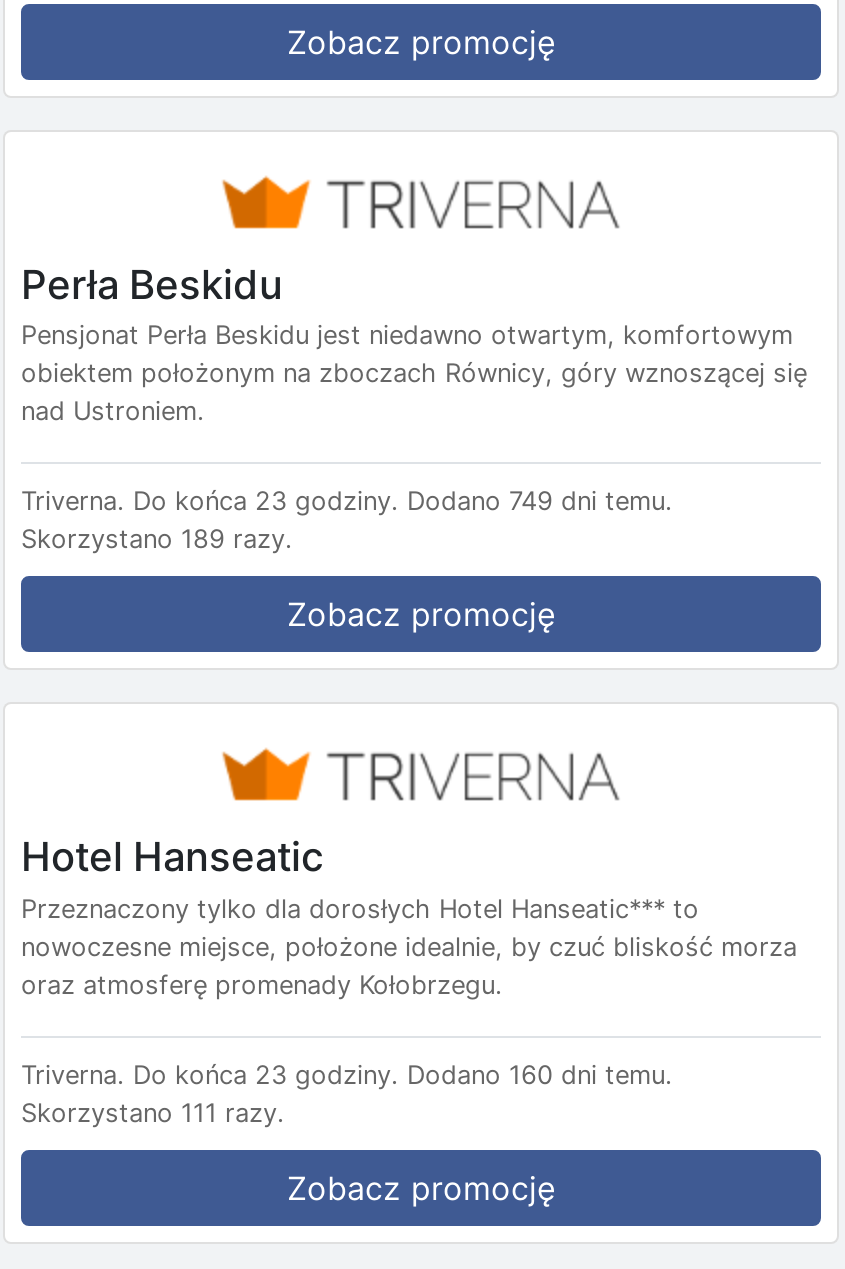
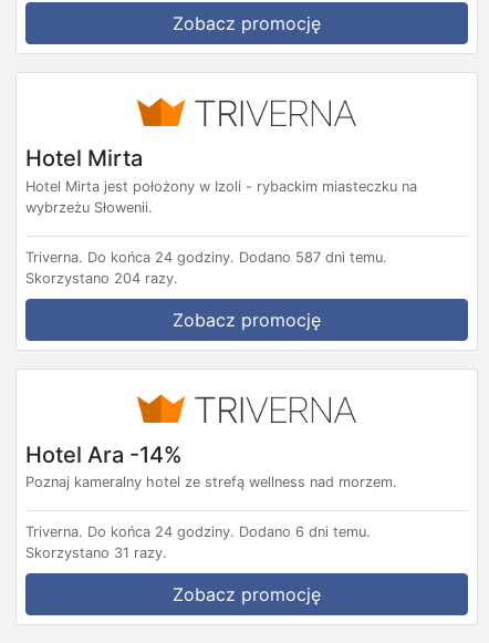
[21,261,807,427] Perła Beskidu | Pensjonat Perła Beskidu jest niedawno otwartym, komfortowym | obiektem położonym na zboczach Równicy, góry wznoszącej się | nad Ustroniem. -> [25,145,417,215] Hotel Mirta | Hotel Mirta jest położony w Izoli - rybackim miasteczku na | wybrzeżu Słowenii.
[21,487,673,555] Triverna. Do końca 23 godziny. Dodano 749 dni temu. | Skorzystano 189 razy. -> [25,249,387,286] Triverna. Do końca 24 godziny. Dodano 587 dni temu. | Skorzystano 204 razy.
[21,834,797,1000] Hotel Hanseatic | Przeznaczony tylko dla dorosłych Hotel Hanseatic*** to | nowoczesne miejsce, położone idealnie, by czuć bliskość morza | oraz atmosferę promenady Kołobrzegu. -> [25,441,397,490] Hotel Ara -14% | Poznaj kameralny hotel ze strefą wellness nad morzem.
[21,1060,673,1128] Triverna. Do końca 23 godziny. Dodano 160 dni temu. | Skorzystano 111 razy. -> [25,524,371,561] Triverna. Do końca 24 godziny. Dodano 6 dni temu. | Skorzystano 31 razy.

